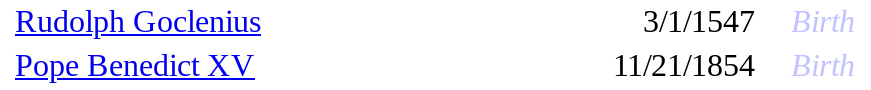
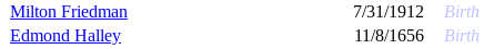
[15,5,755,39] Rudolph Goclenius | 3/1/1547 -> [10,3,424,21] Milton Friedman | 7/31/1912
[15,49,755,83] Pope Benedict XV | 11/21/1854 -> [10,27,424,45] Edmond Halley | 11/8/1656

